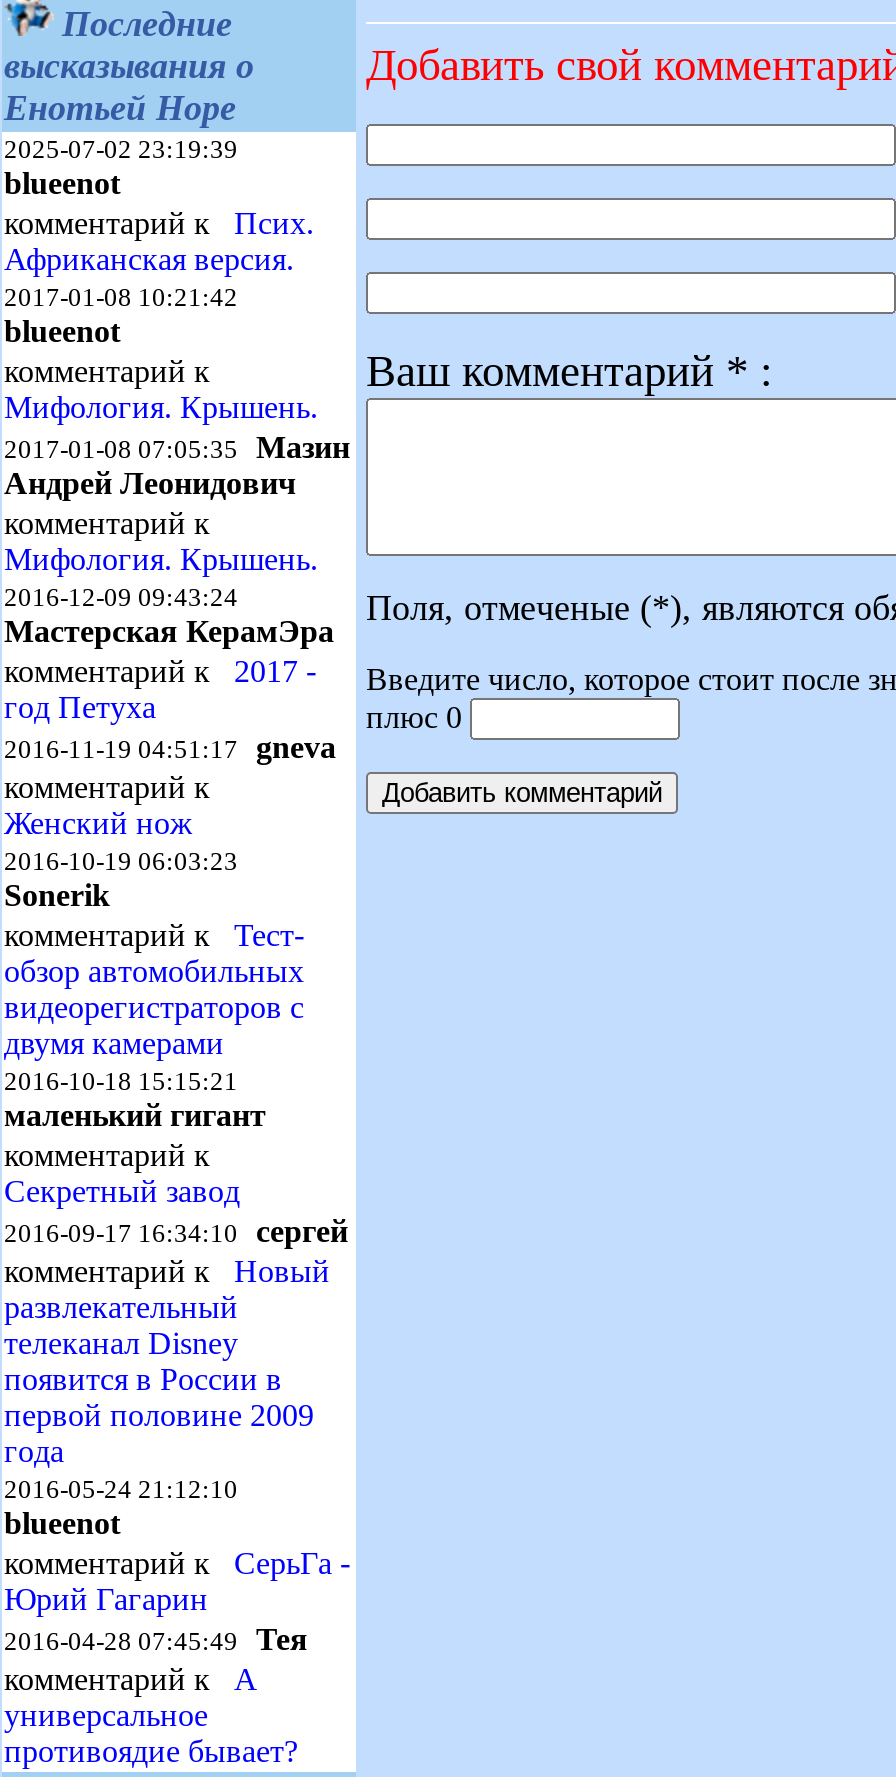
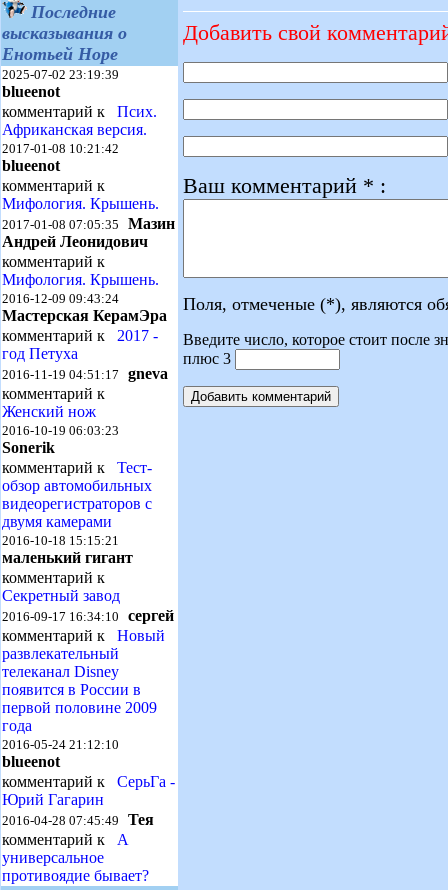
[366,700,470,734] плюс 0 -> [183,350,235,367] плюс 3

